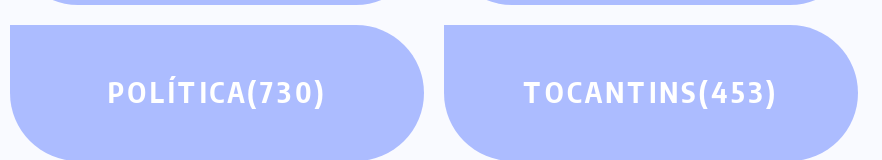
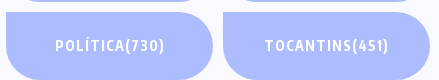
[523,74,779,108] TOCANTINS(453) -> [264,37,389,54] TOCANTINS(451)

